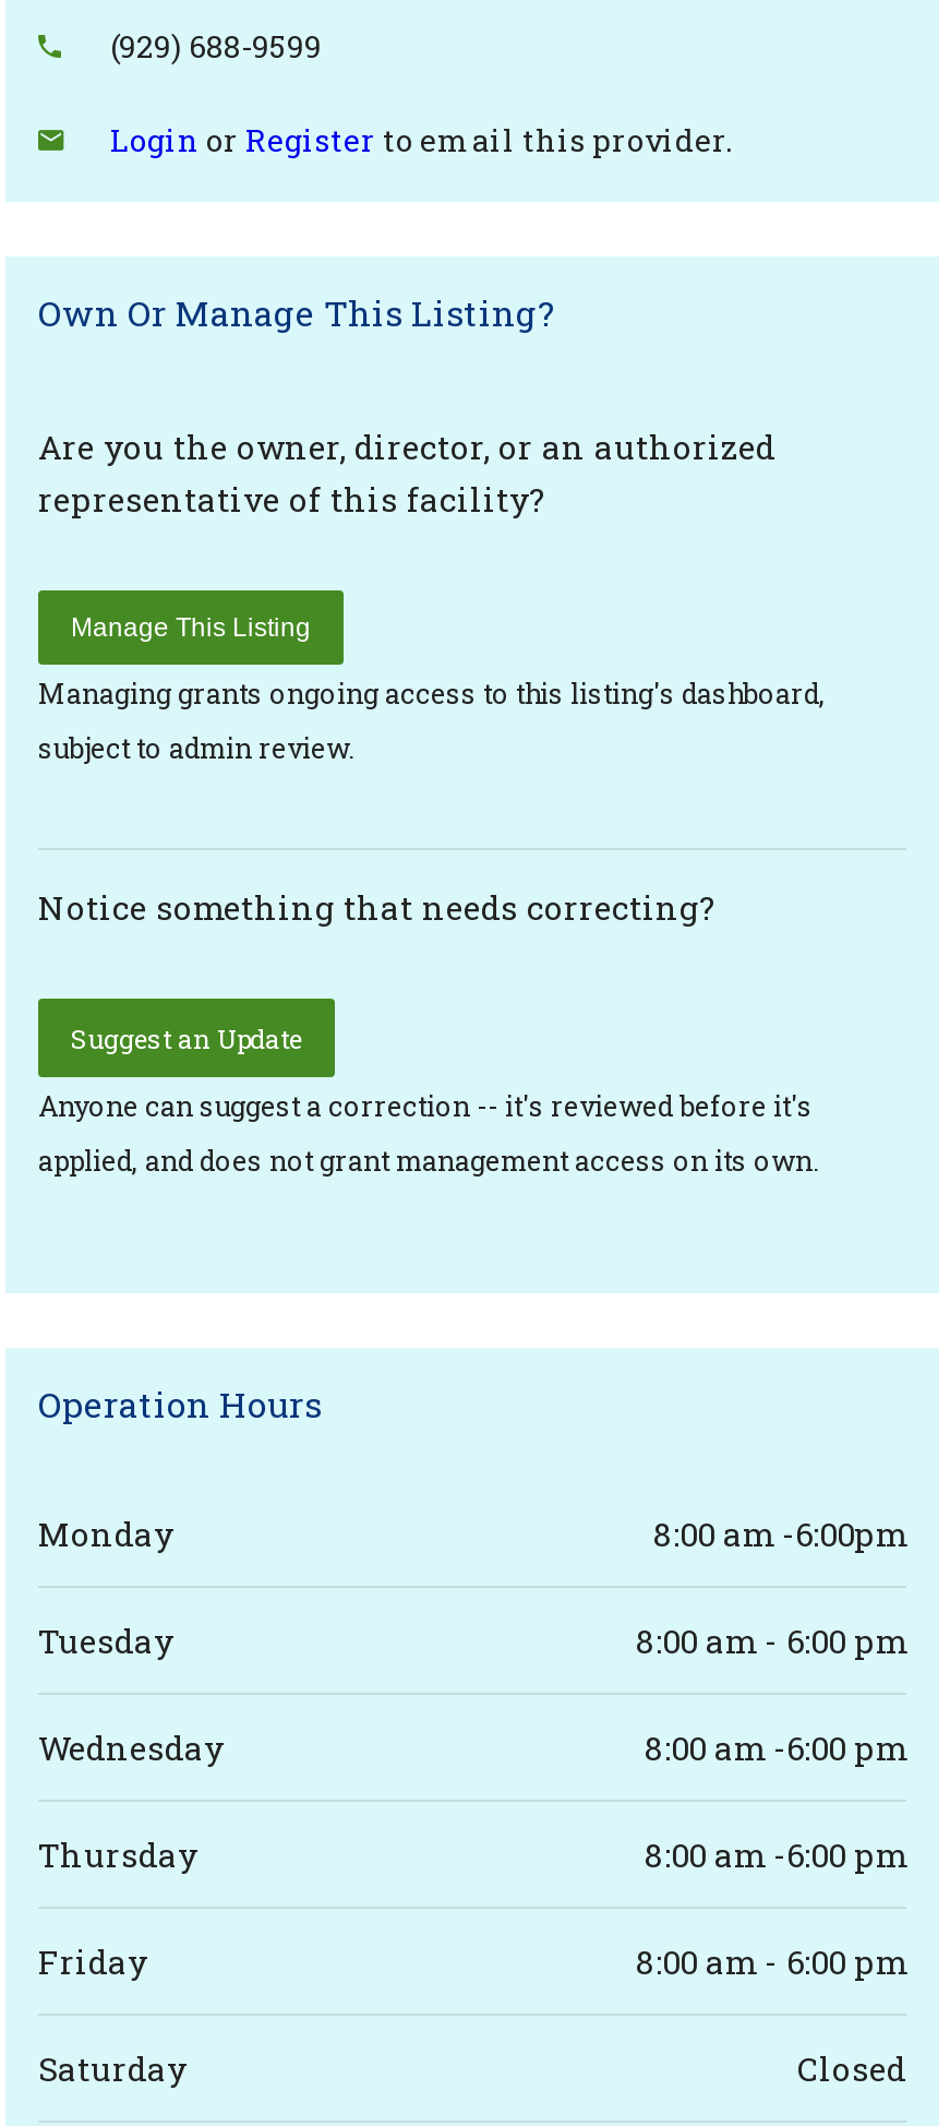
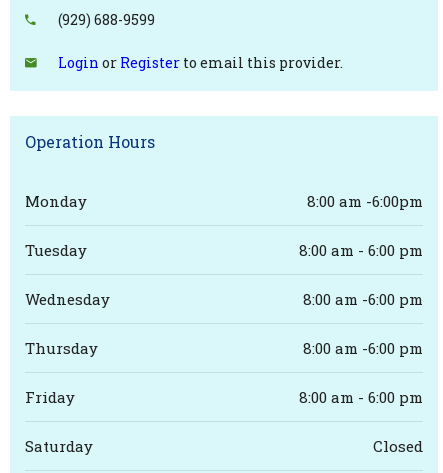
[38,289,826,765] Own Or Manage This Listing? | Are you the owner, director, or an authorized | representative of this facility? | Manage This Listing | Managing grants ongoing access to this listing's dashboard, | subject to admin review. -> none
[38,885,819,1178] Notice something that needs correcting? | Suggest an Update | Anyone can suggest a correction -- it's reviewed before it's | applied, and does not grant management access on its own. -> none

